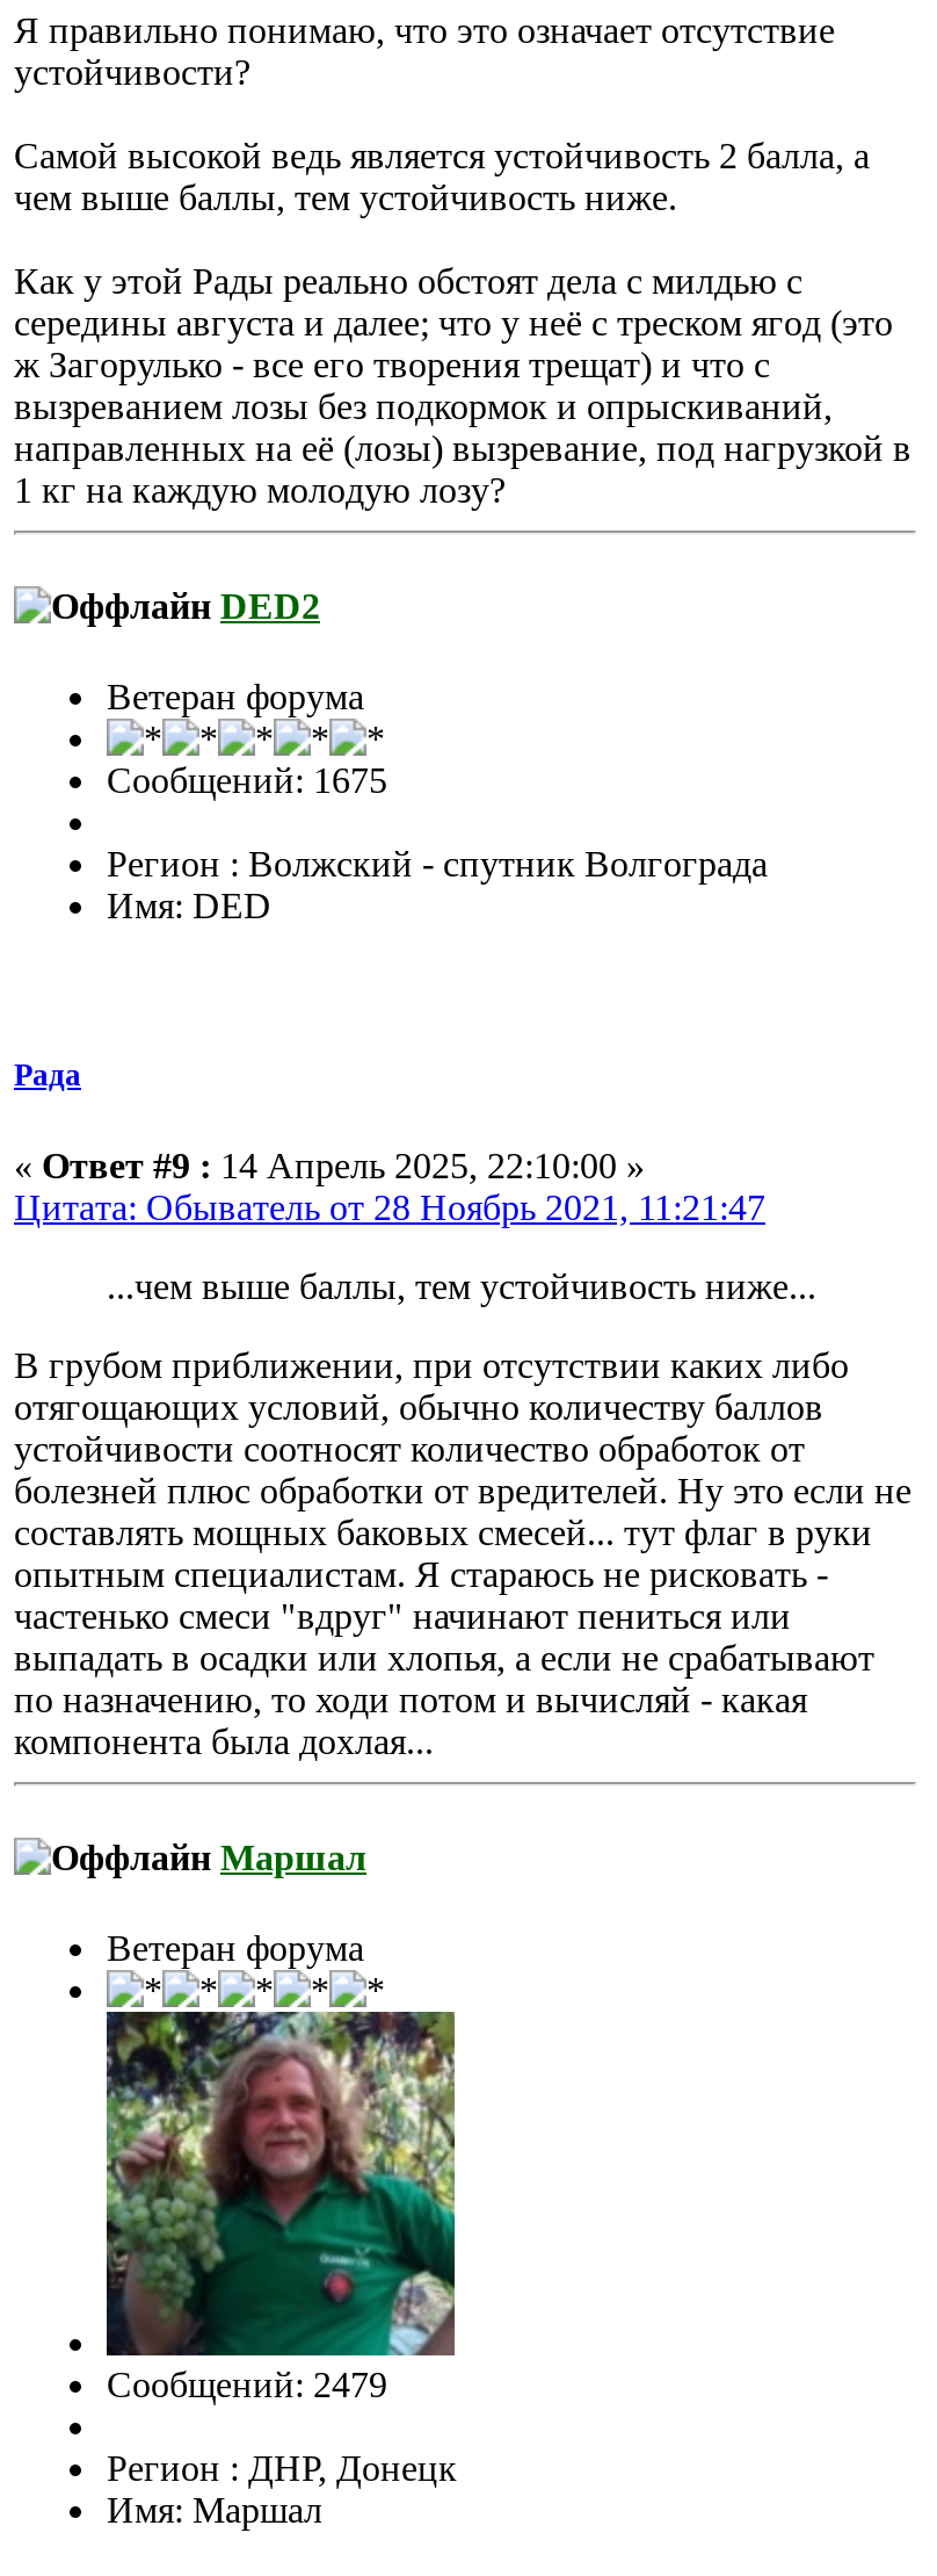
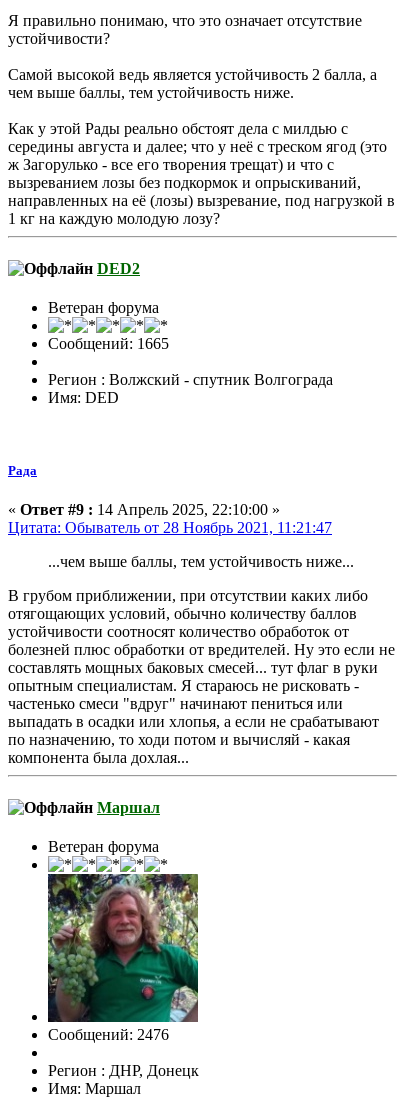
[107,760,387,800] Сообщений: 1675 -> [48,335,169,352] Сообщений: 1665
[107,2364,387,2404] Сообщений: 2479 -> [48,1026,169,1043] Сообщений: 2476

